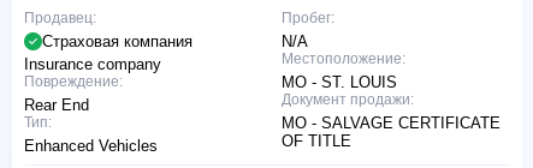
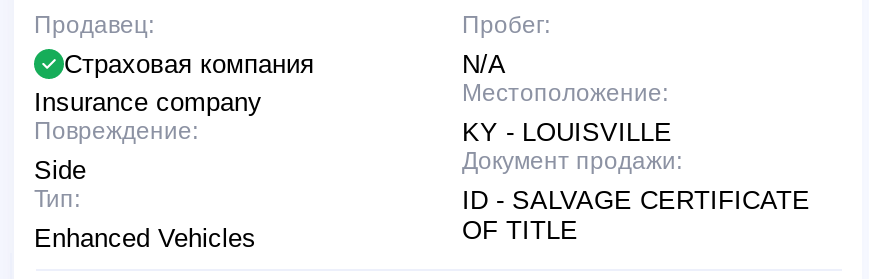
[282,73,397,91] MO - ST. LOUIS -> [462,117,672,147] KY - LOUISVILLE
[24,95,89,113] Rear End -> [34,155,86,185] Side
[282,113,501,131] MO - SALVAGE CERTIFICATE -> [462,185,810,215] ID - SALVAGE CERTIFICATE

